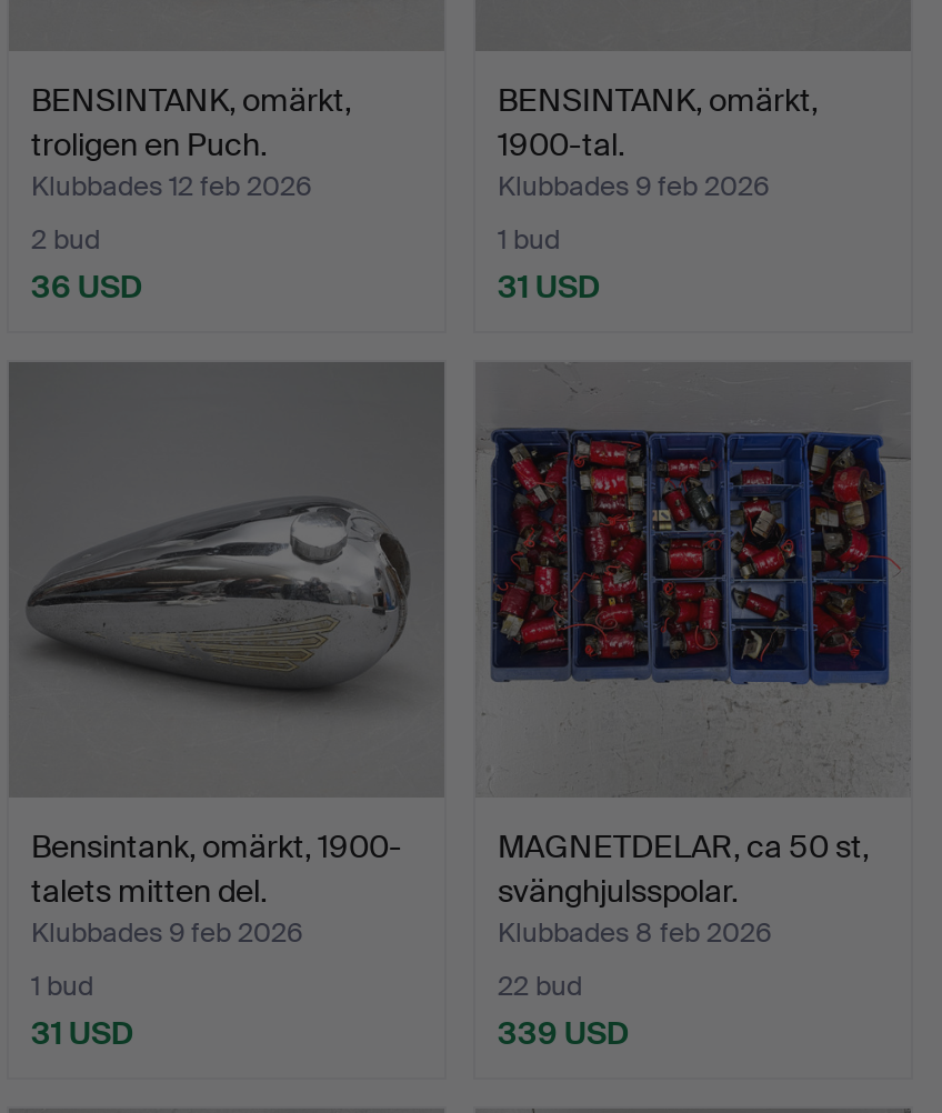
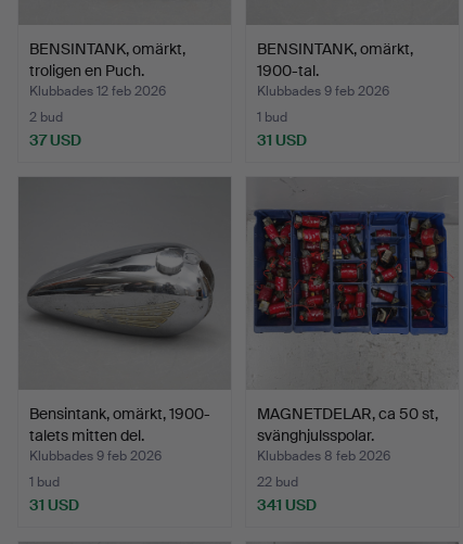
[31,266,142,306] 36 USD -> [29,130,81,150] 37 USD
[498,1013,629,1053] 339 USD -> [257,495,317,514] 341 USD

